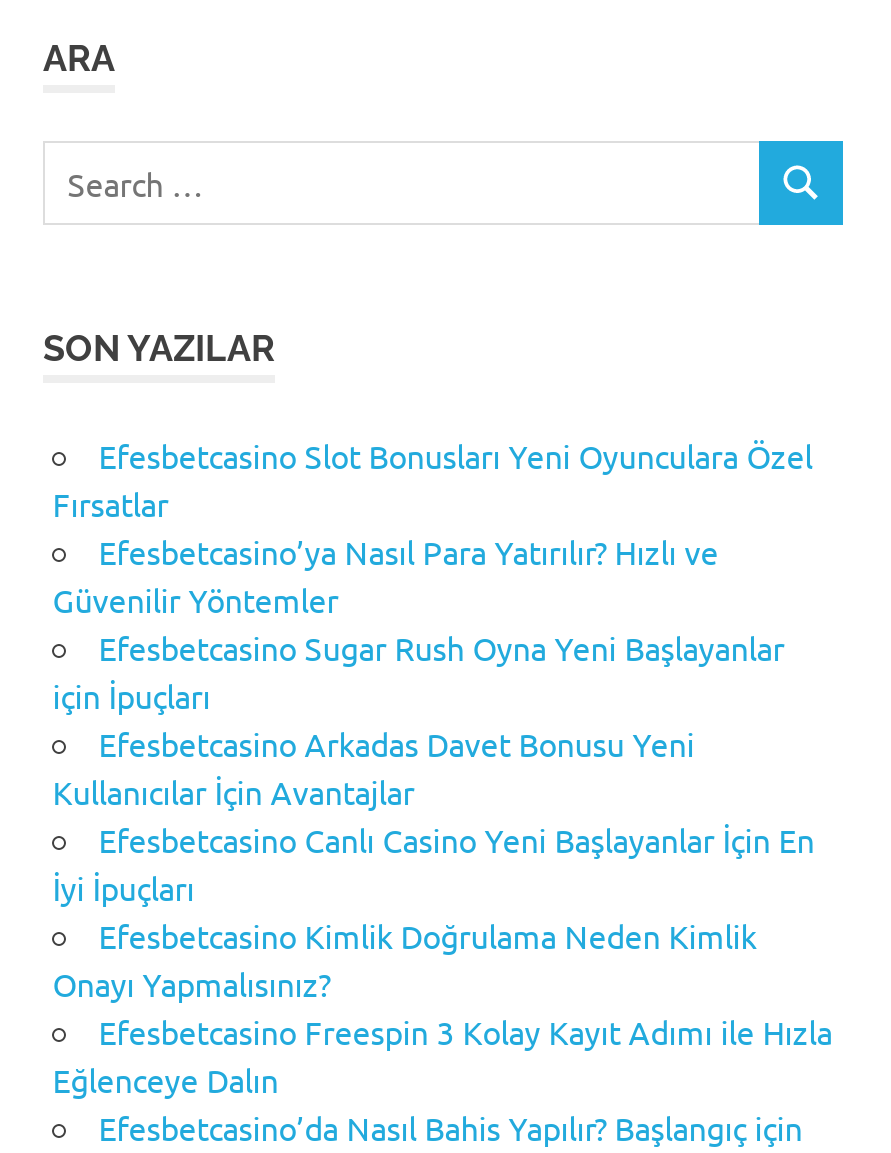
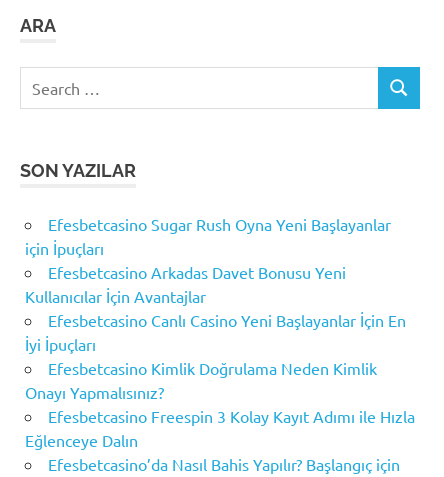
[53,436,813,620] Efesbetcasino Slot Bonusları Yeni Oyunculara Özel | Fırsatlar | Efesbetcasino’ya Nasıl Para Yatırılır? Hızlı ve | Güvenilir Yöntemler -> none

